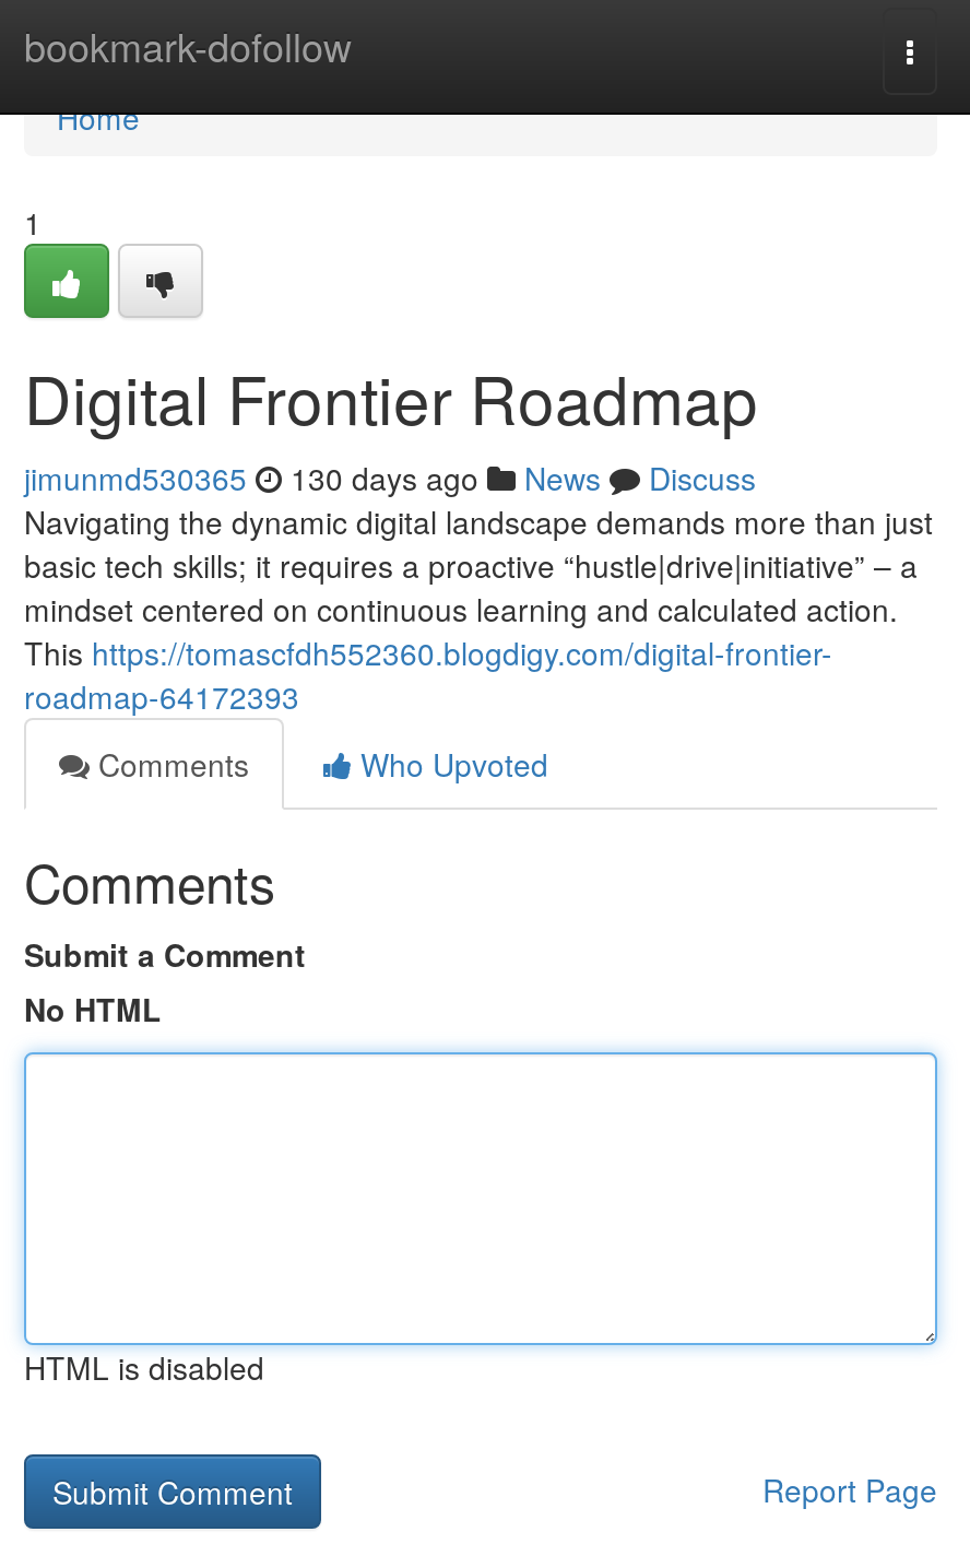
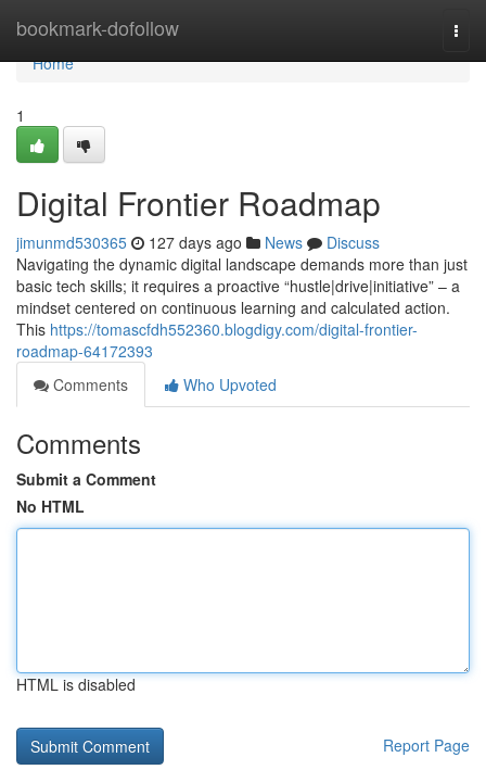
[24,456,756,499] jimunmd530365 130 days ago News Discuss -> [16,231,380,253] jimunmd530365 127 days ago News Discuss

